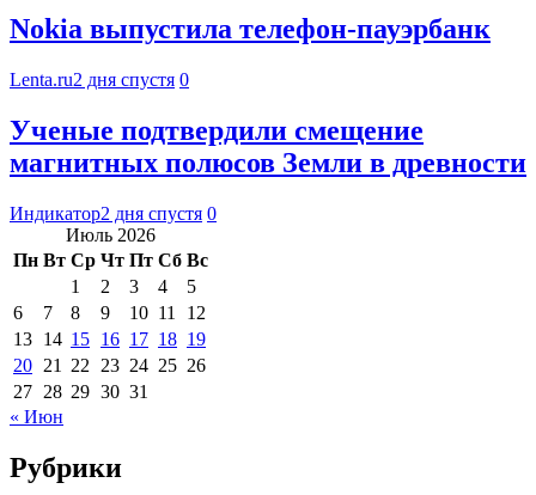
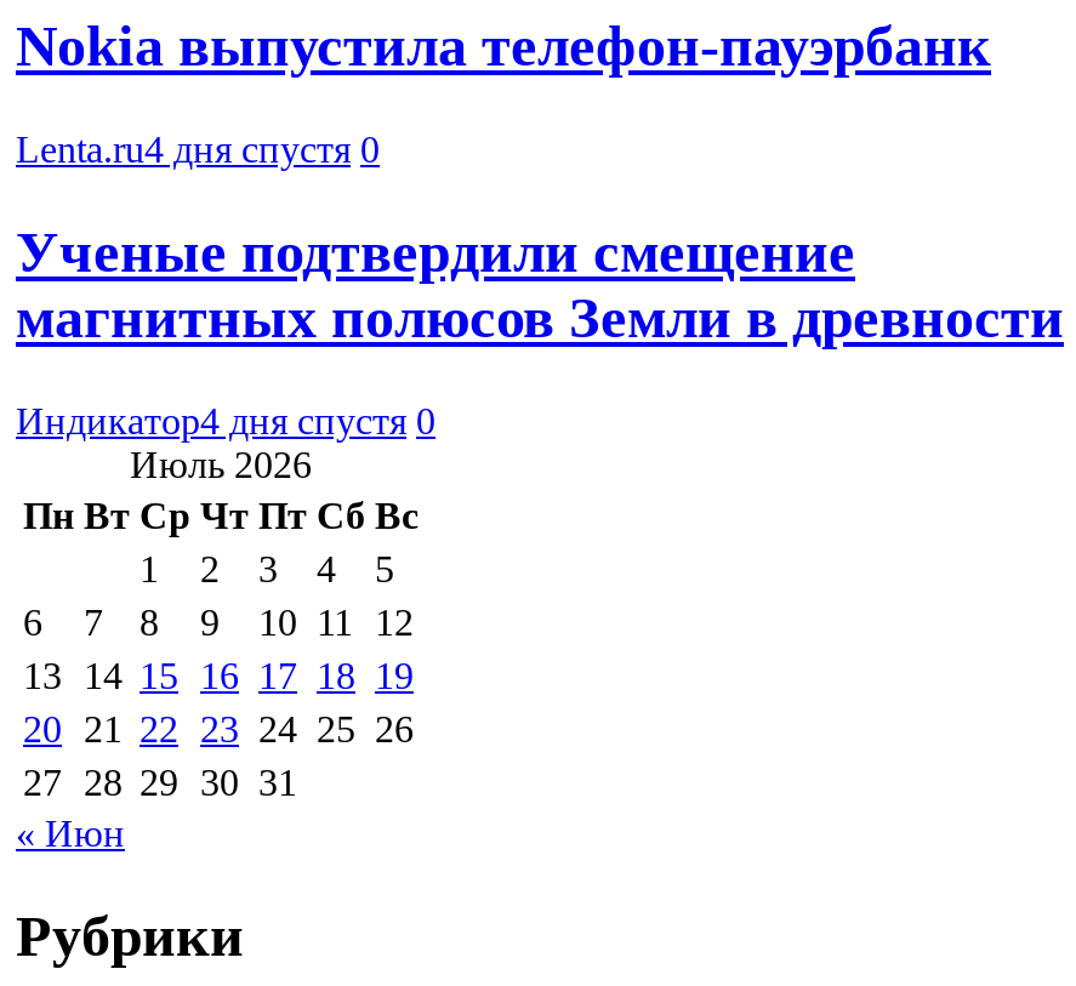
[10,69,189,90] Lenta.ru2 дня спустя 0 -> [16,129,380,170] Lenta.ru4 дня спустя 0
[10,203,217,223] Индикатор2 дня спустя 0 -> [16,400,435,441] Индикатор4 дня спустя 0

